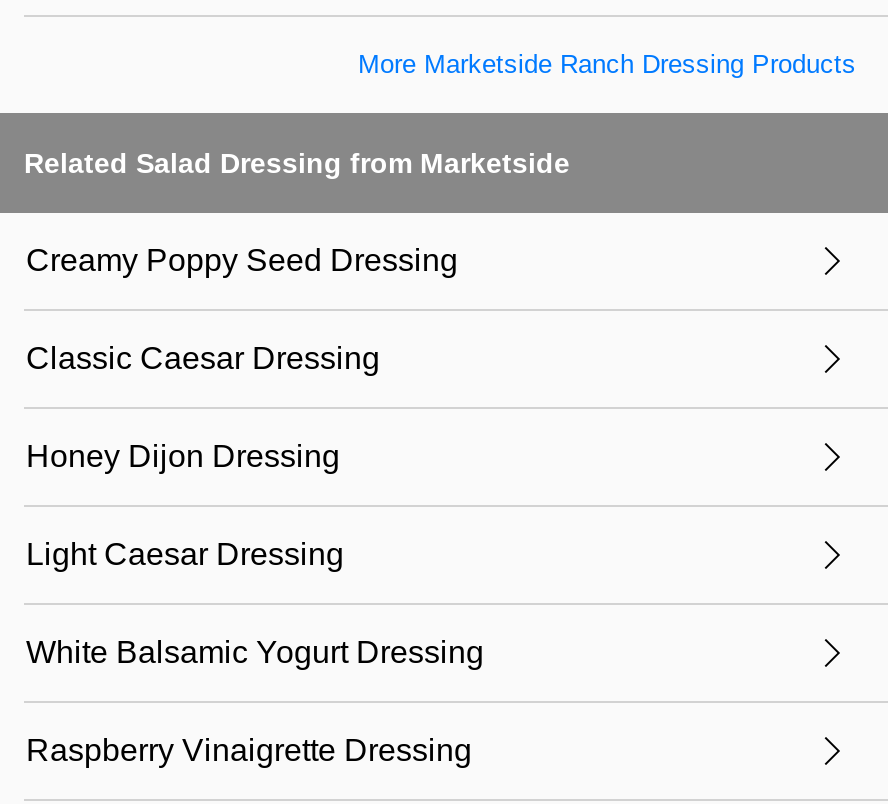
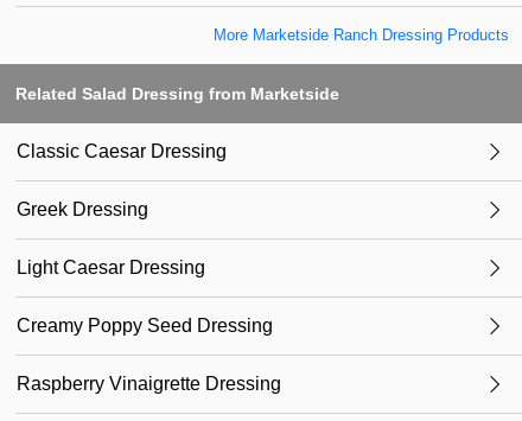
moved [26,243,458,277] -> [17,315,273,336]: Creamy Poppy Seed Dressing
[26,439,340,473] Honey Dijon Dressing -> [17,199,148,219] Greek Dressing
[26,635,484,669] White Balsamic Yogurt Dressing -> none

